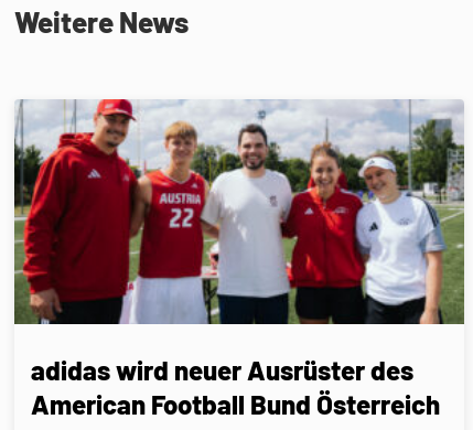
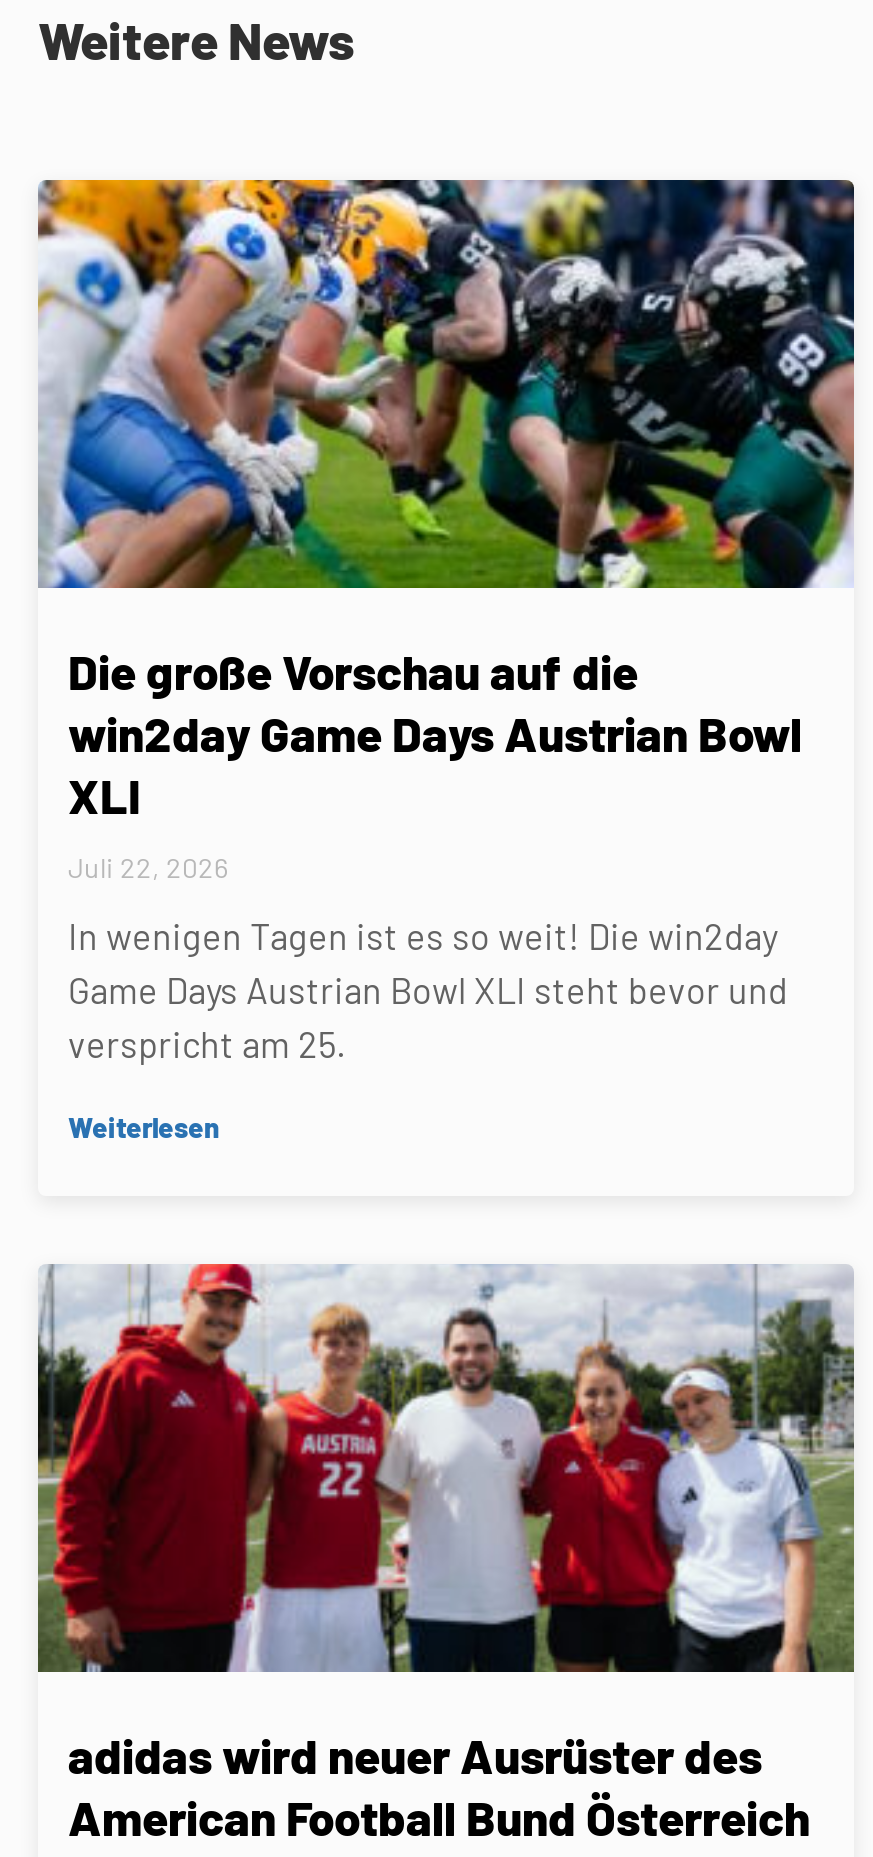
none -> [36,178,856,1144] [image] | Die große Vorschau auf die | win2day Game Days Austrian Bowl | XLI | Juli 22, 2026 | In wenigen Tagen ist es so weit! Die win2day | Game Days Austrian Bowl XLI steht bevor und | verspricht am 25. | Weiterlesen

